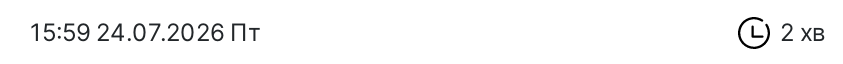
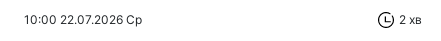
[30,17,260,47] 15:59 24.07.2026 Пт -> [24,12,142,27] 10:00 22.07.2026 Ср

